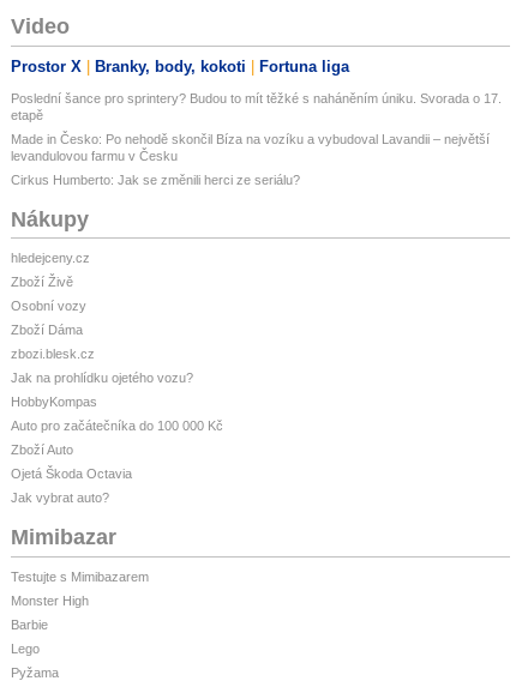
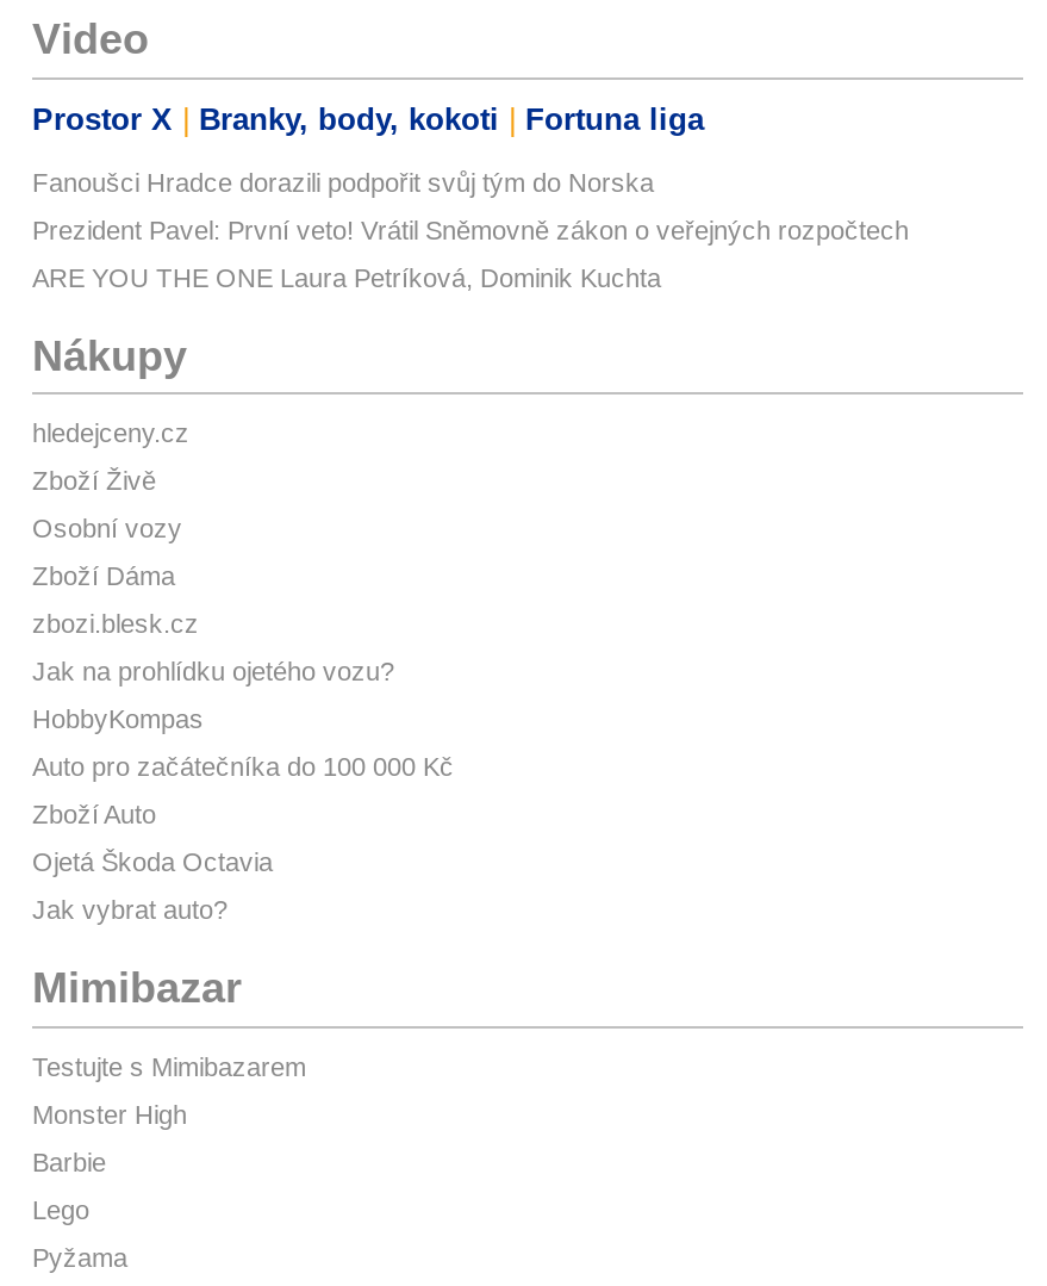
[11,91,502,122] Poslední šance pro sprintery? Budou to mít těžké s naháněním úniku. Svorada o 17. | etapě -> [32,168,654,197] Fanoušci Hradce dorazili podpořit svůj tým do Norska
[11,132,490,163] Made in Česko: Po nehodě skončil Bíza na vozíku a vybudoval Lavandii – největší | levandulovou farmu v Česku -> [32,216,909,244] Prezident Pavel: První veto! Vrátil Sněmovně zákon o veřejných rozpočtech
[11,173,300,187] Cirkus Humberto: Jak se změnili herci ze seriálu? -> [32,263,661,292] ARE YOU THE ONE Laura Petríková, Dominik Kuchta

